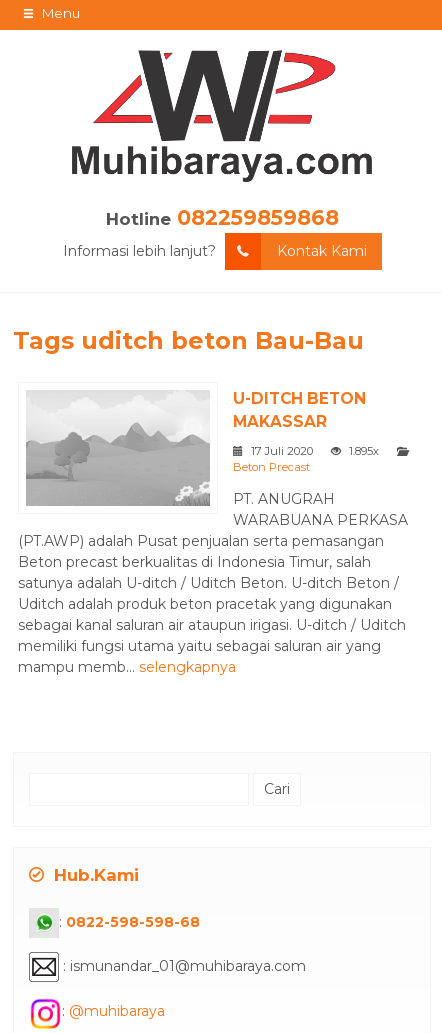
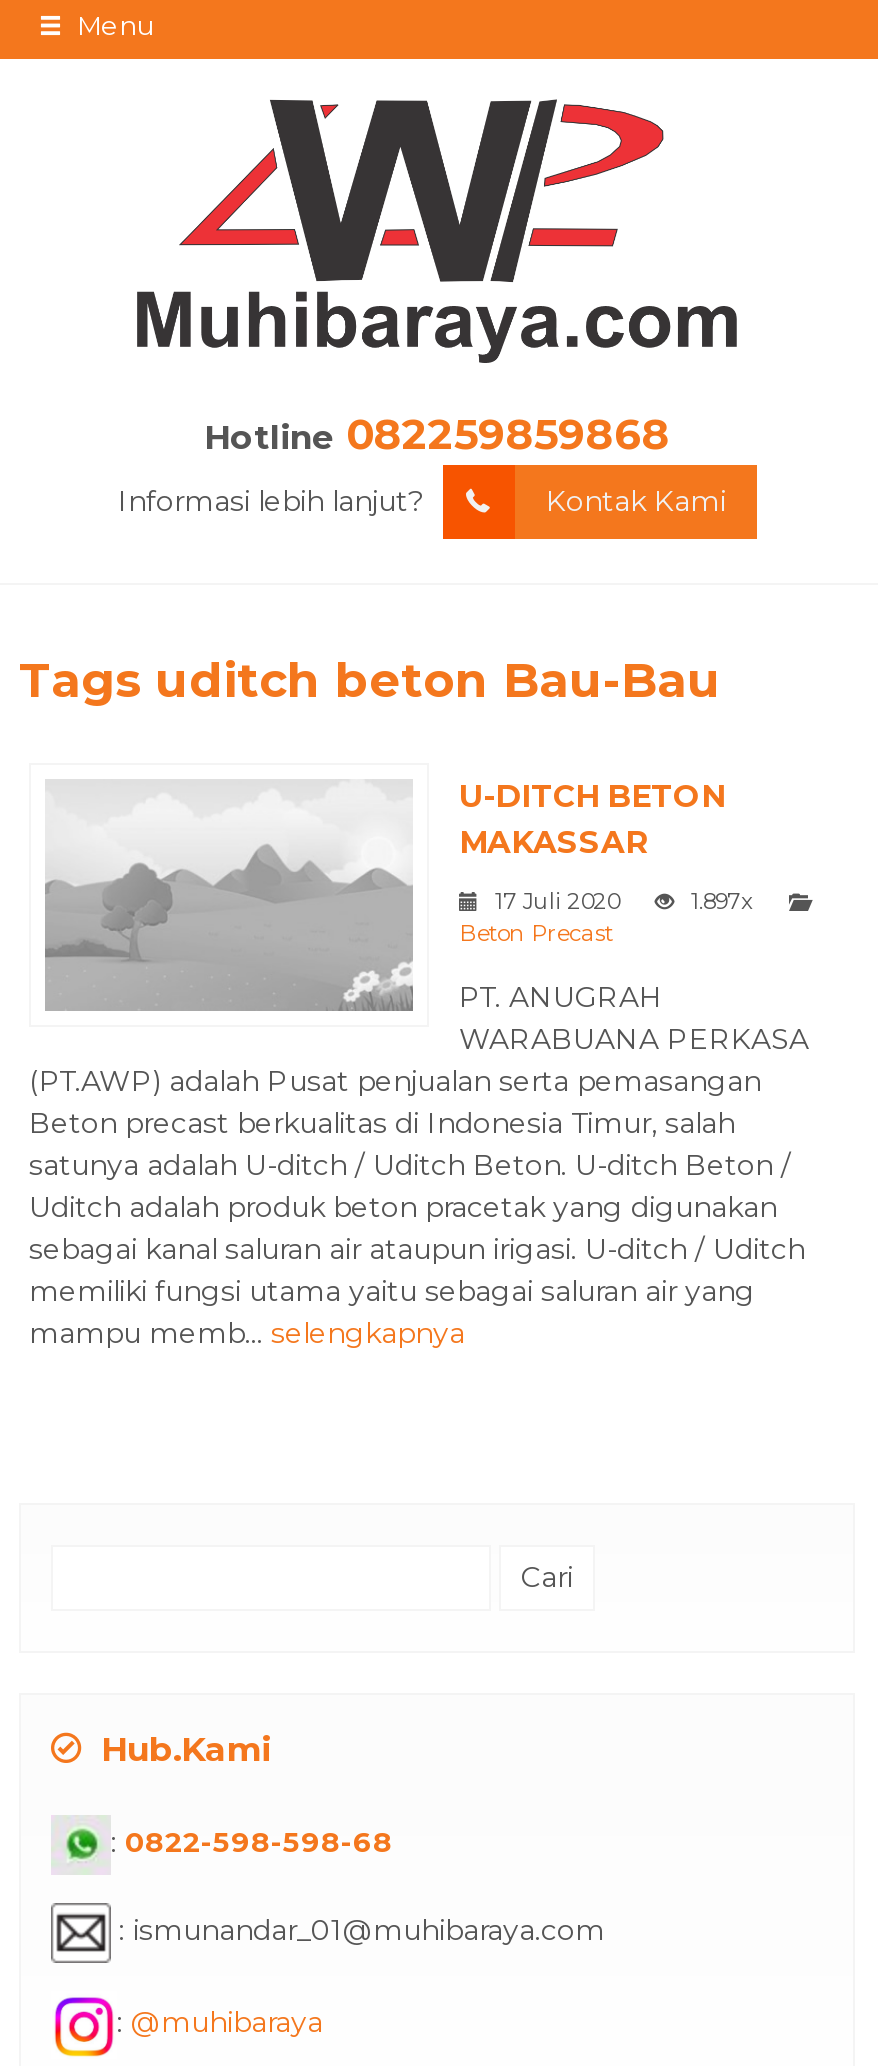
[346,444,382,458] 1.895x -> [685,888,759,916] 1.897x

